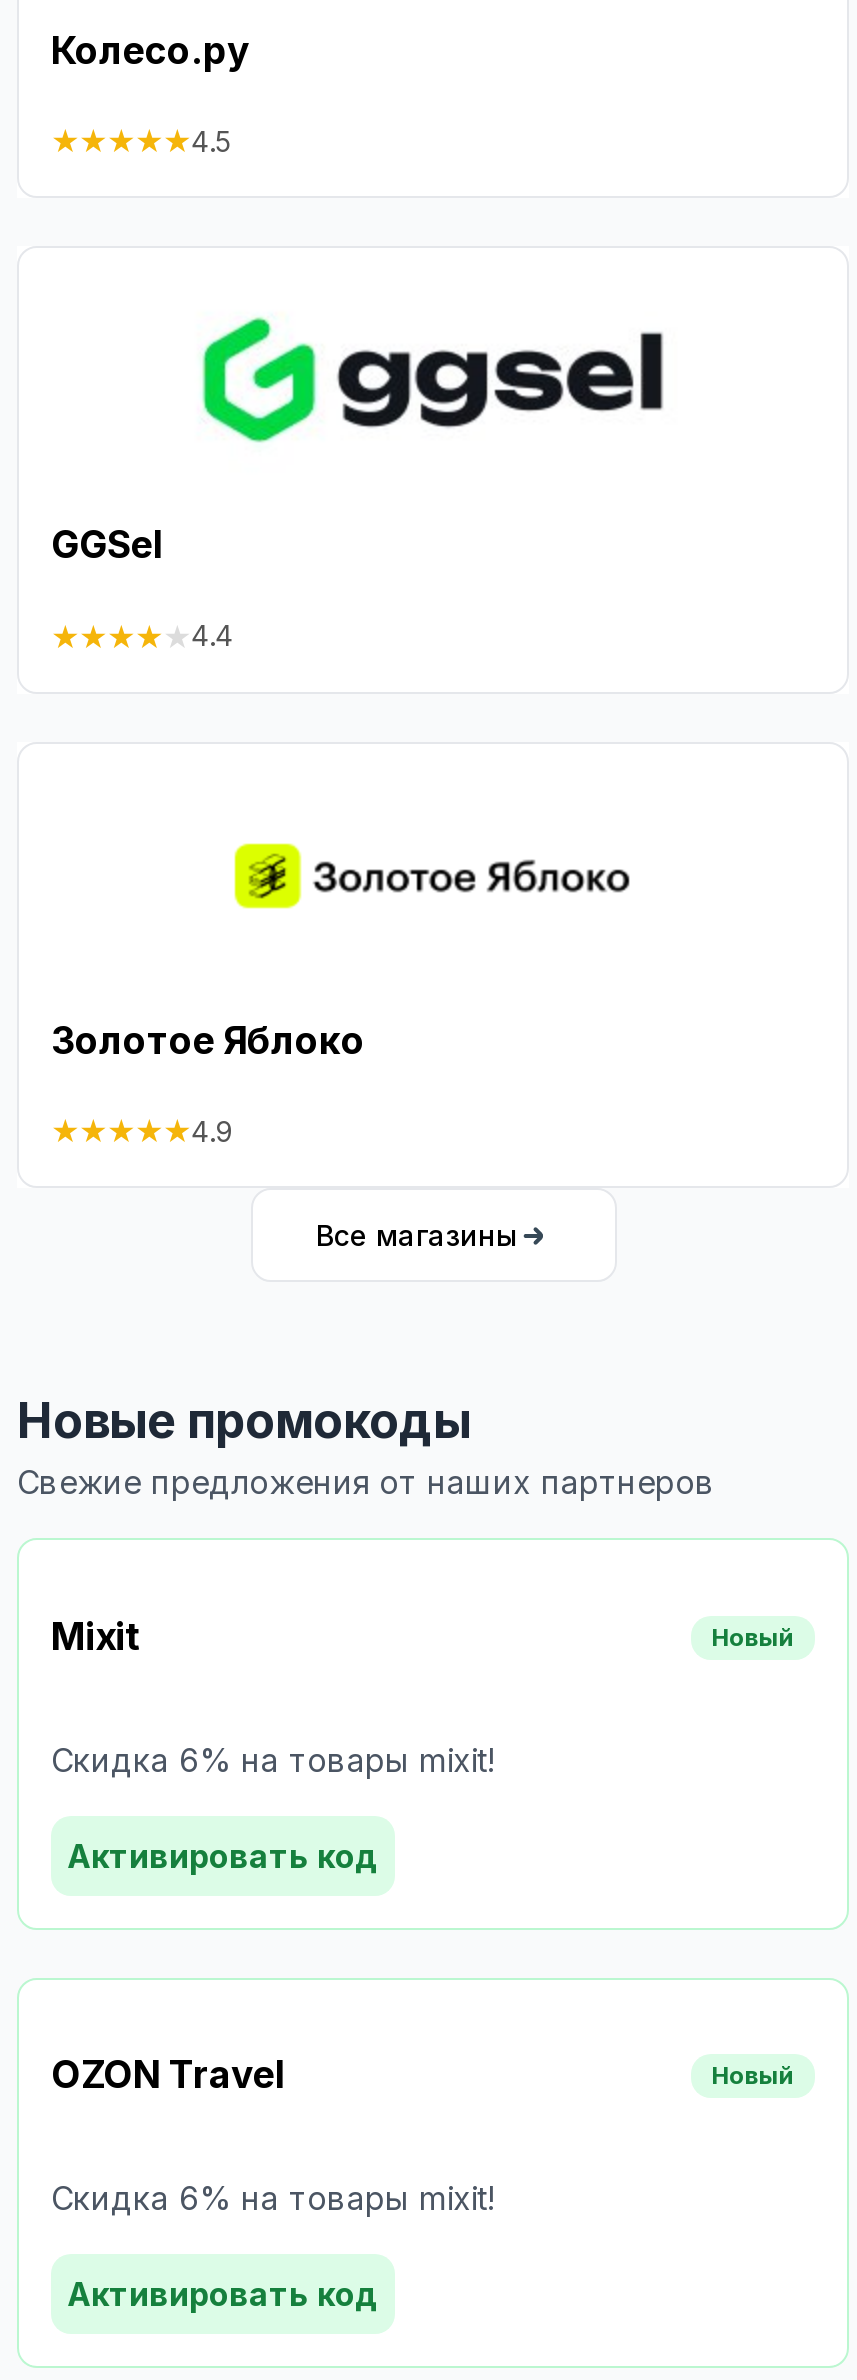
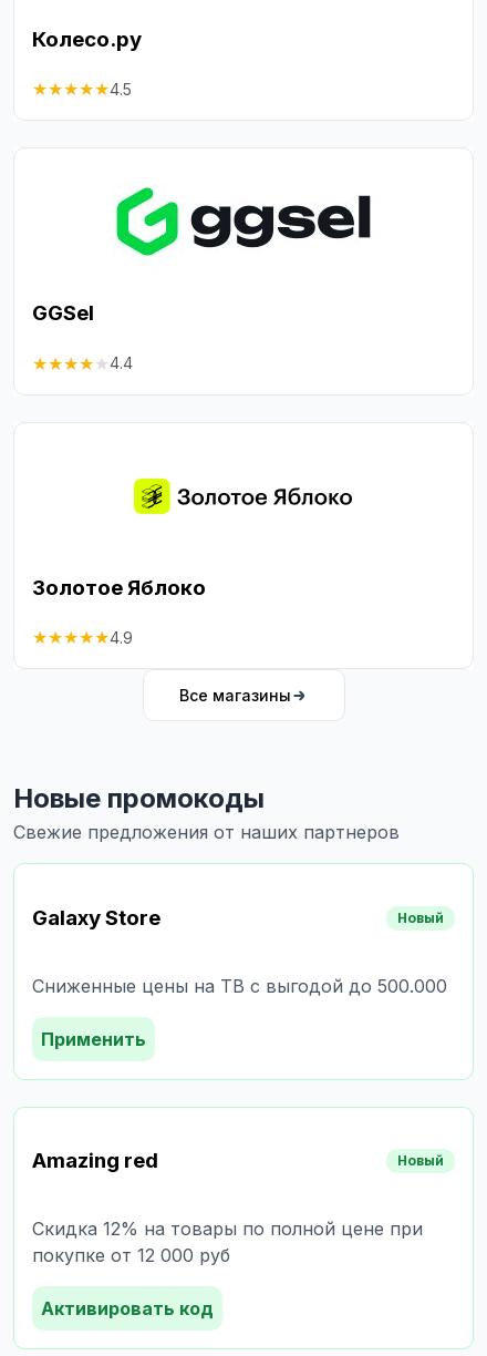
[51,1614,139,1660] Mixit -> [32,905,160,930] Galaxy Store
[51,1739,495,1779] Скидка 6% на товары mixit! -> [32,975,447,997] Сниженные цены на ТВ с выгодой до 500.000
[67,1835,379,1875] Активировать код -> [41,1028,146,1050] Применить
[51,2053,285,2099] OZON Travel -> [32,1148,158,1174] Amazing red
[51,2178,495,2218] Скидка 6% на товары mixit! -> [32,1218,423,1266] Скидка 12% на товары по полной цене при | покупке от 12 000 руб

